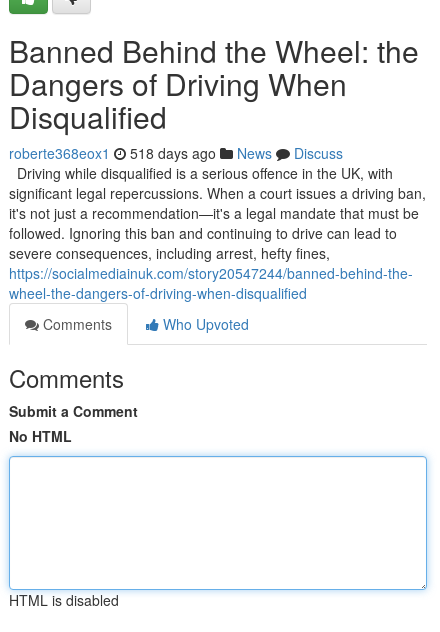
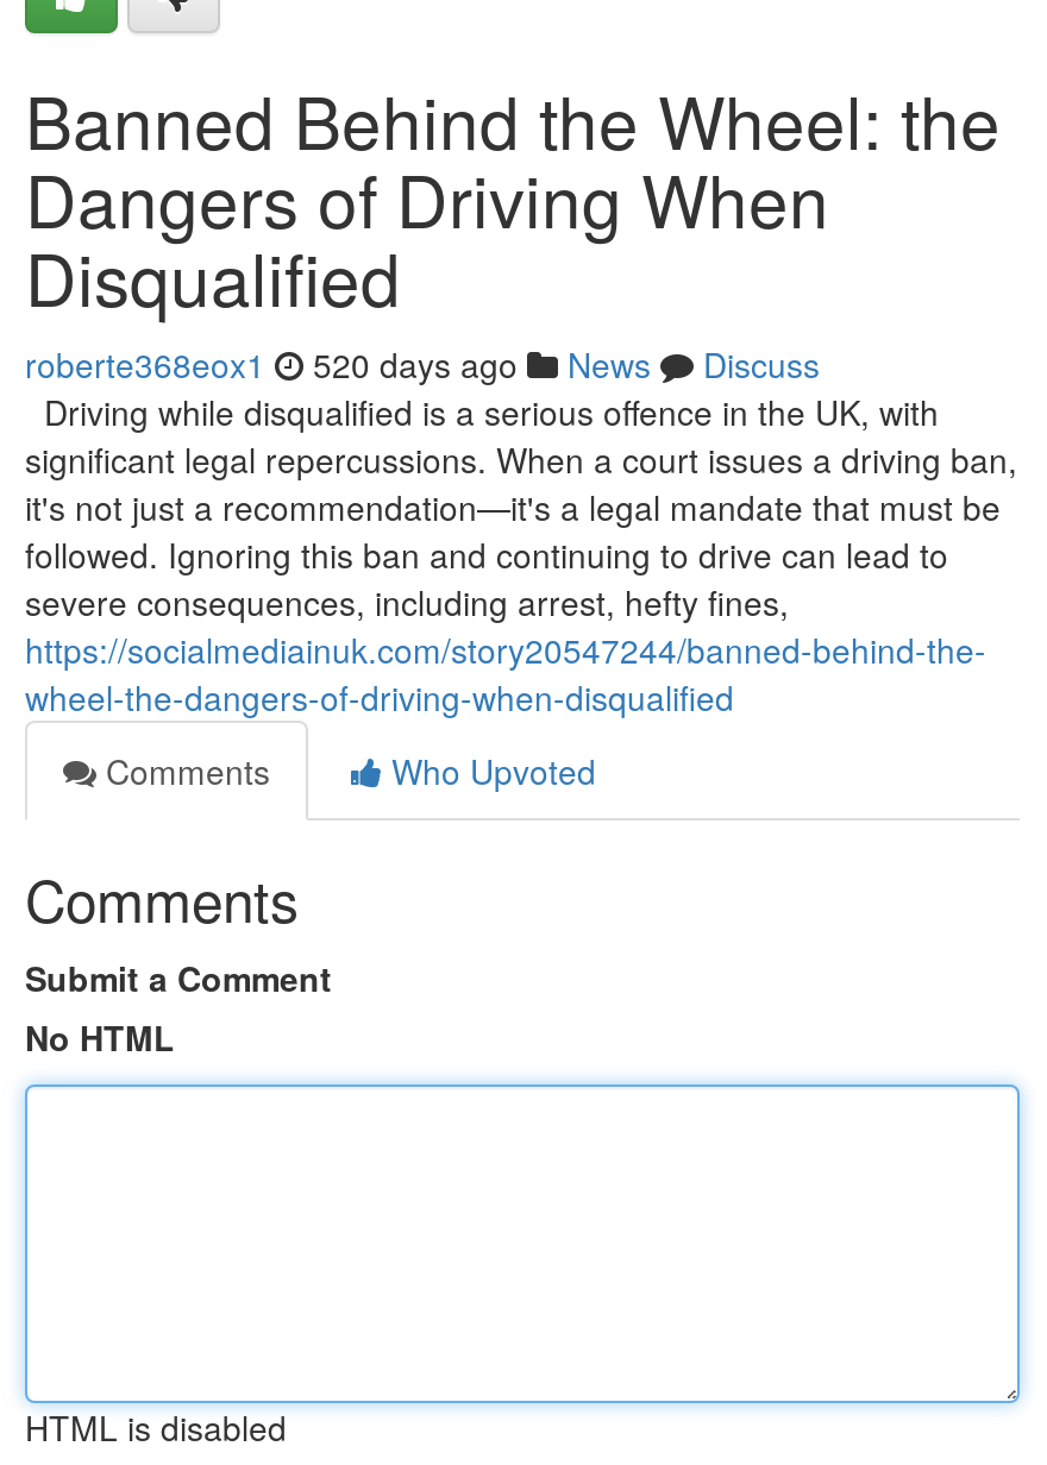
[9,143,343,163] roberte368eox1 518 days ago News Discuss -> [25,340,820,388] roberte368eox1 520 days ago News Discuss

